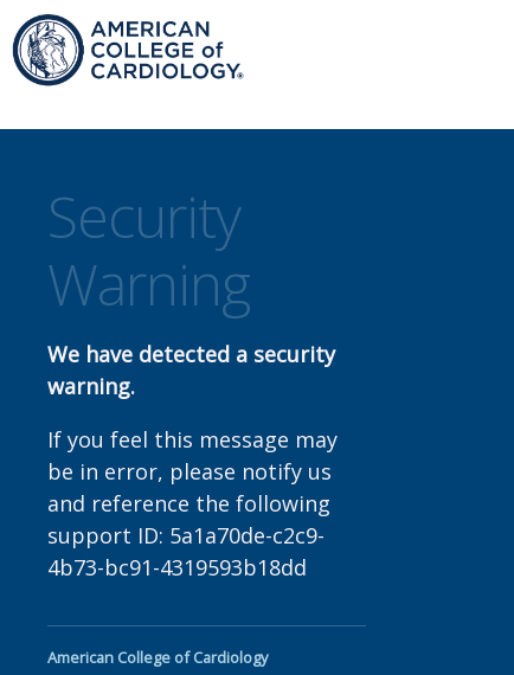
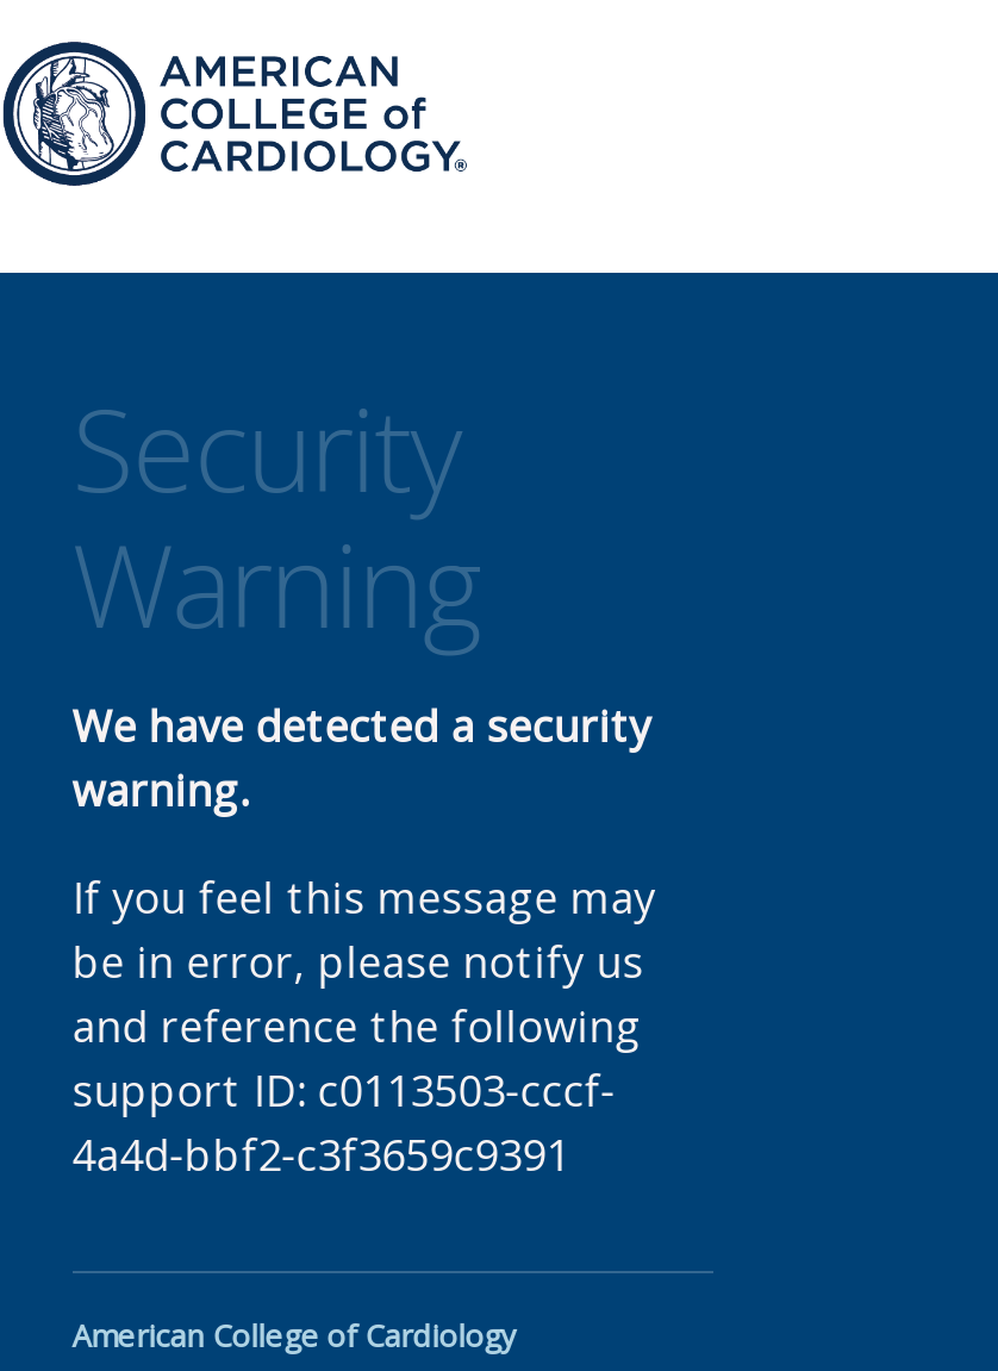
[47,521,324,582] support ID: 5a1a70de-c2c9- | 4b73-bc91-4319593b18dd -> [72,1062,615,1183] support ID: c0113503-cccf- | 4a4d-bbf2-c3f3659c9391

